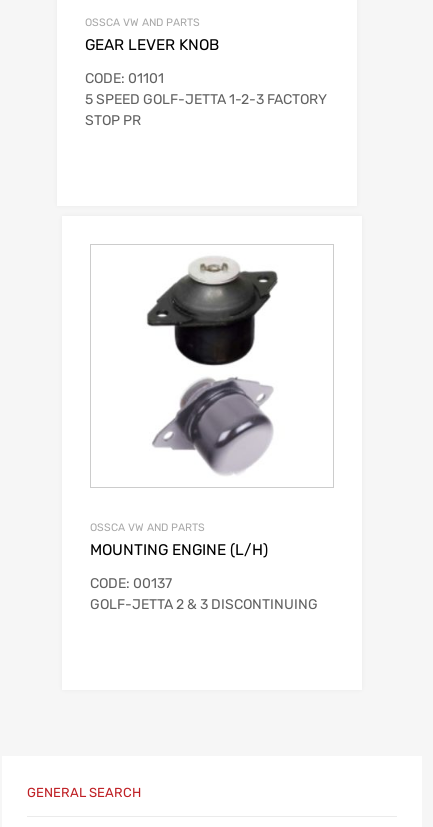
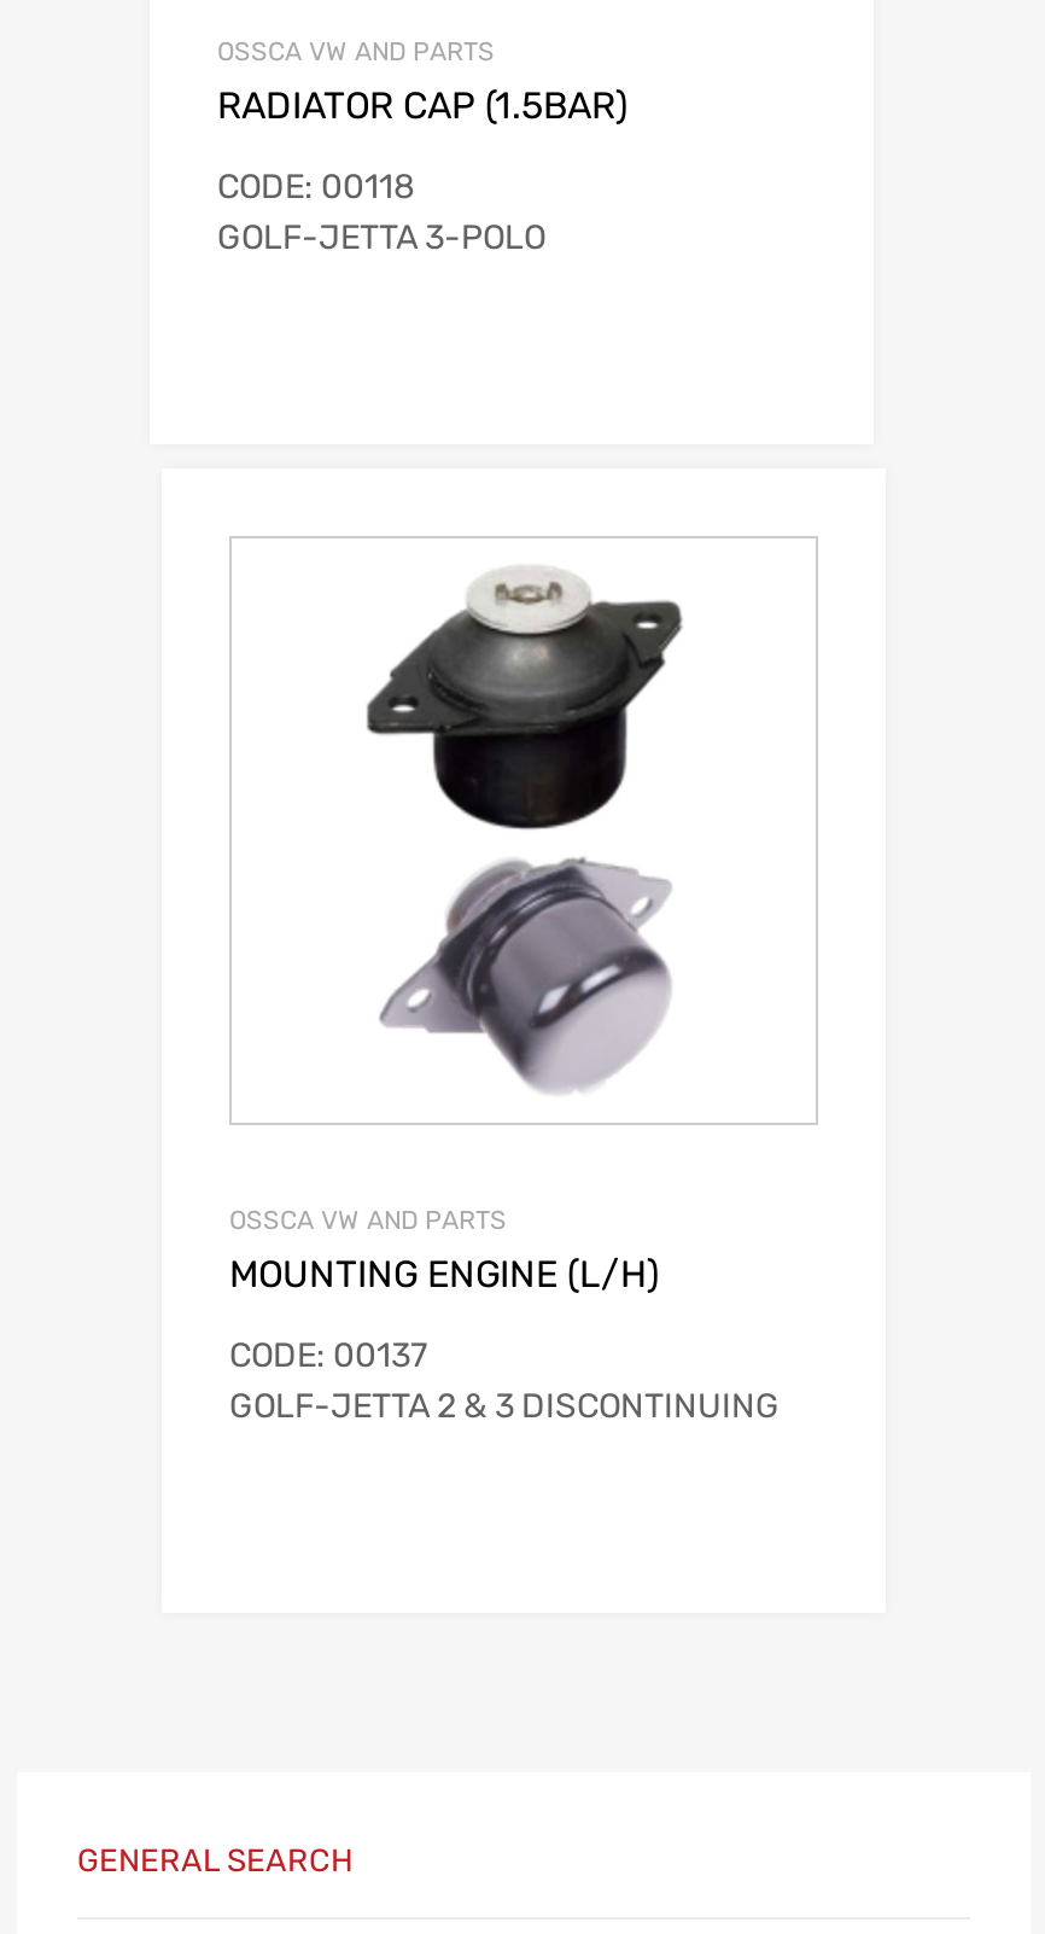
[85,36,219,54] GEAR LEVER KNOB -> [217,85,627,129] RADIATOR CAP (1.5BAR)
[85,70,327,129] CODE: 01101 | 5 SPEED GOLF-JETTA 1-2-3 FACTORY | STOP PR -> [217,167,545,259] CODE: 00118 | GOLF-JETTA 3-POLO

